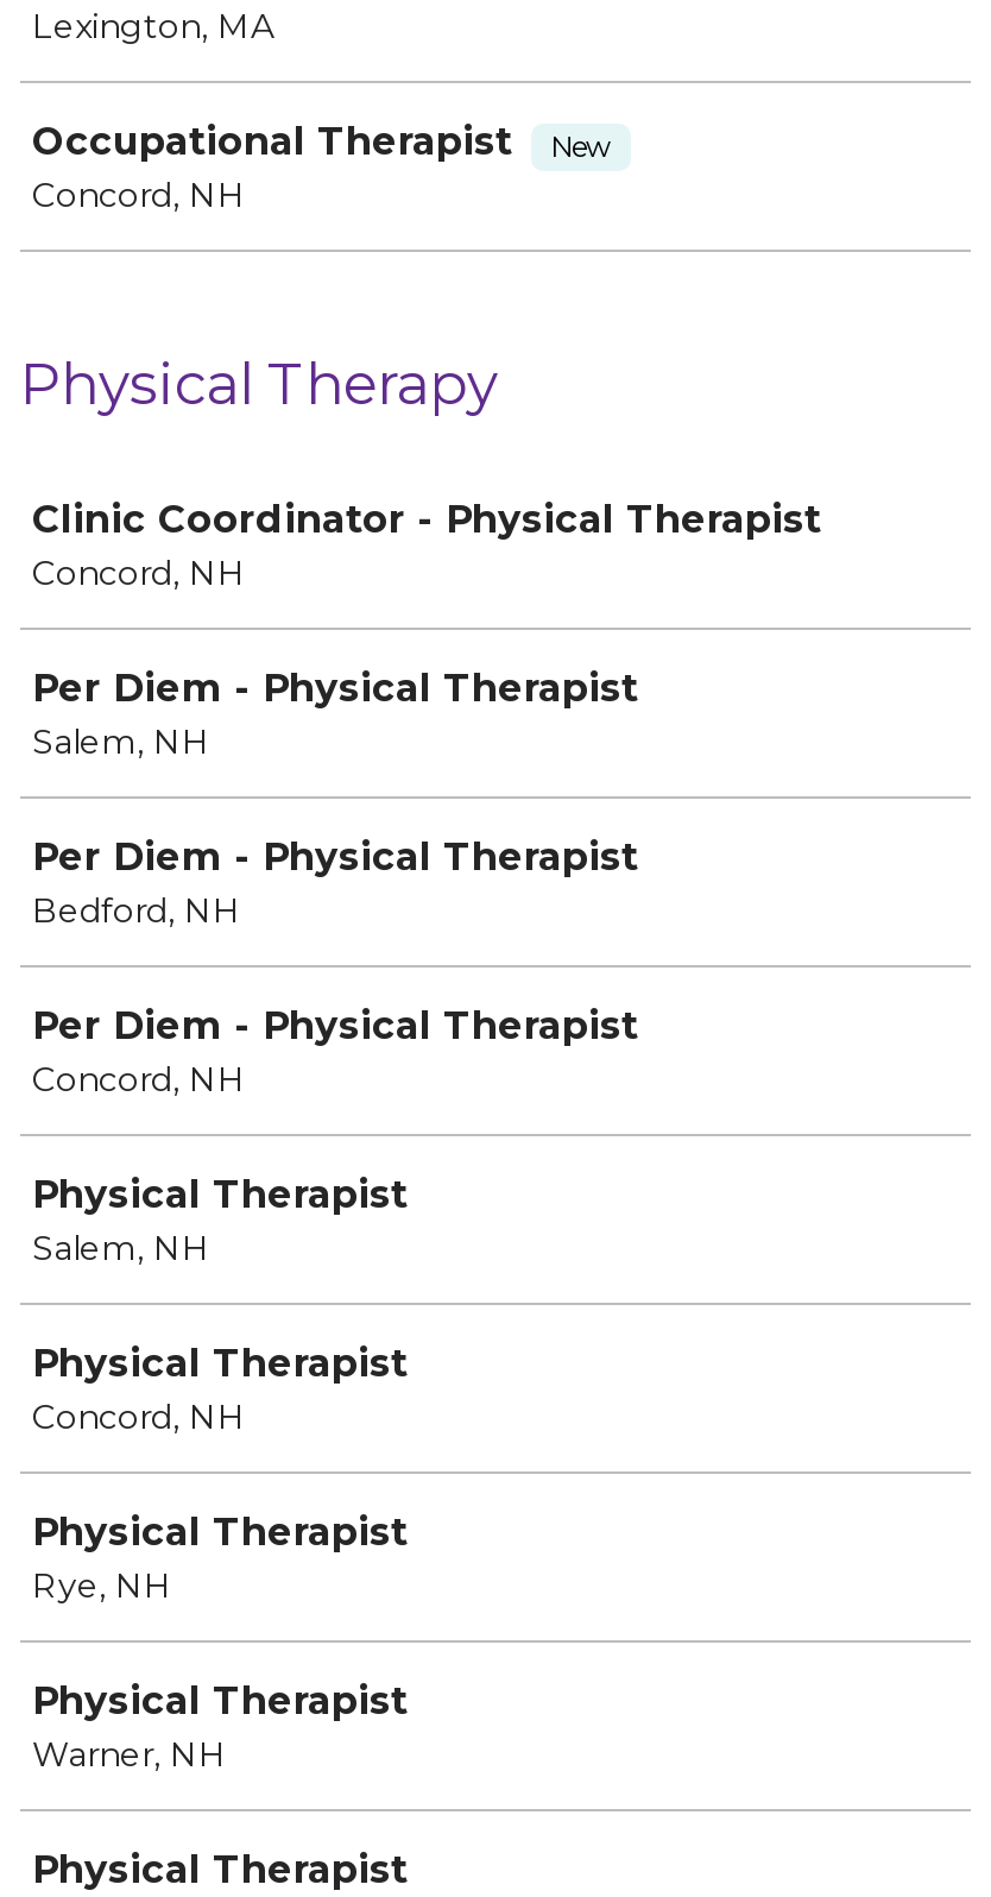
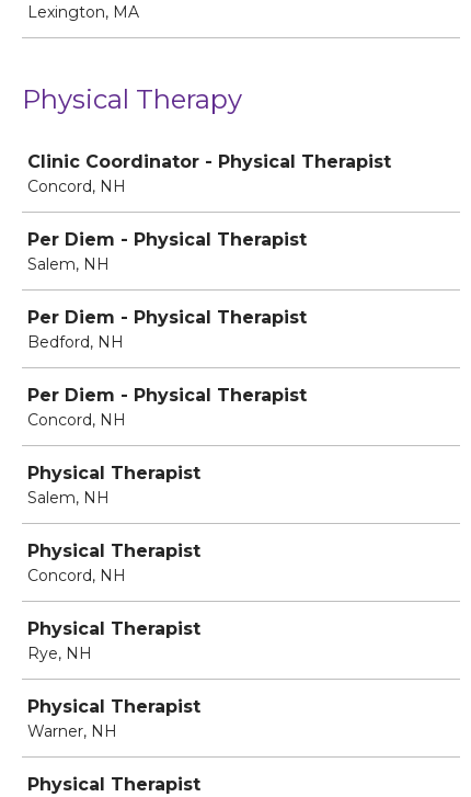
[32,119,612,216] Occupational Therapist | New | Concord, NH -> none

